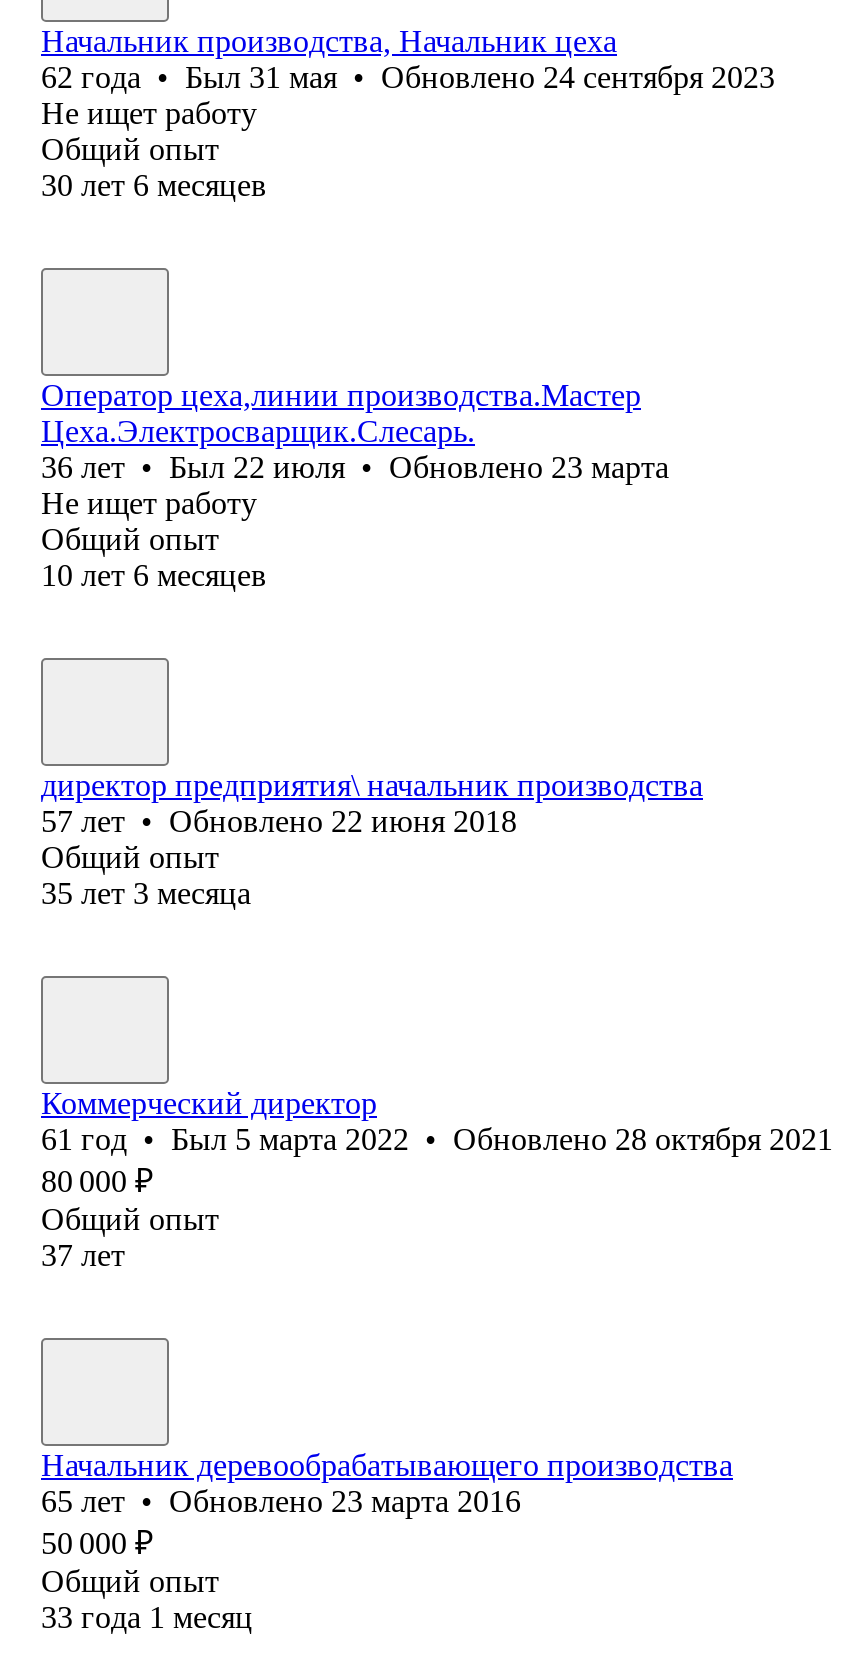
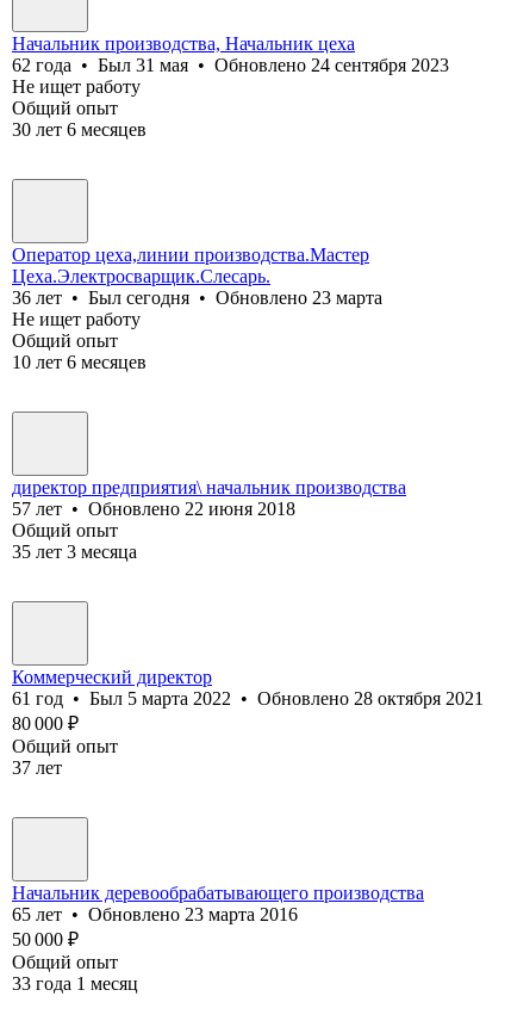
[41,450,669,484] 36 лет • Был 22 июля • Обновлено 23 марта -> [12,287,382,308] 36 лет • Был сегодня • Обновлено 23 марта

